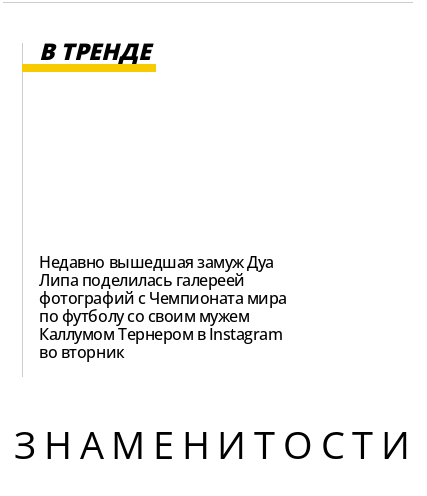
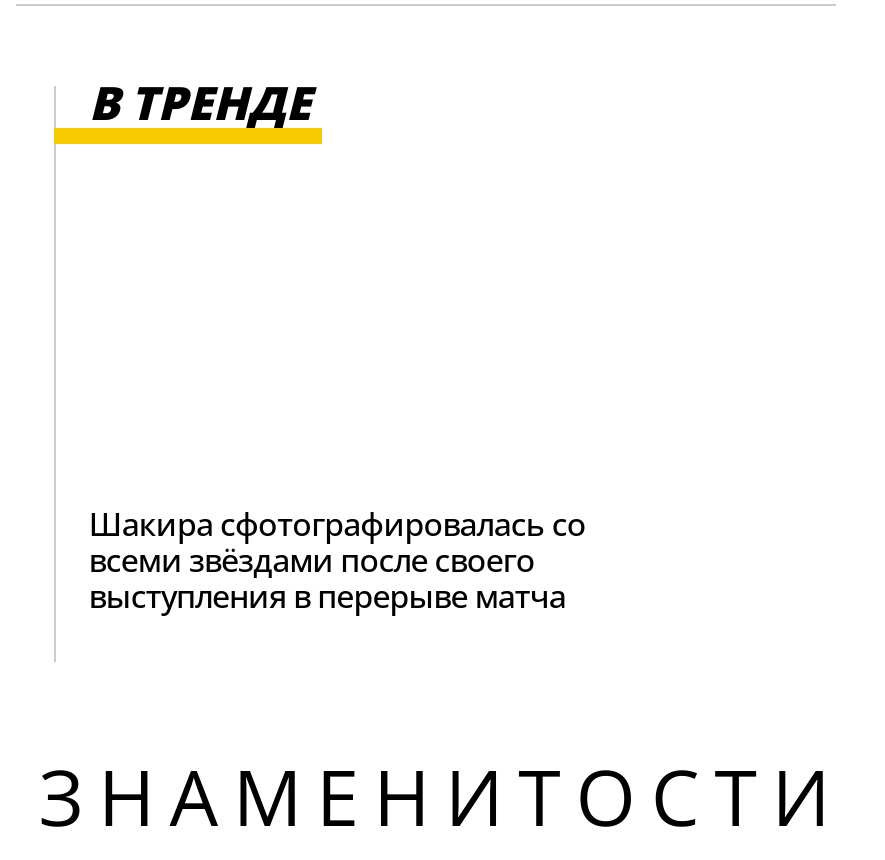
[39,251,287,363] Недавно вышедшая замуж Дуа | Липа поделилась галереей | фотографий с Чемпионата мира | по футболу со своим мужем | Каллумом Тернером в Instagram | во вторник -> [89,502,586,618] Шакира сфотографировалась со | всеми звёздами после своего | выступления в перерыве матча

